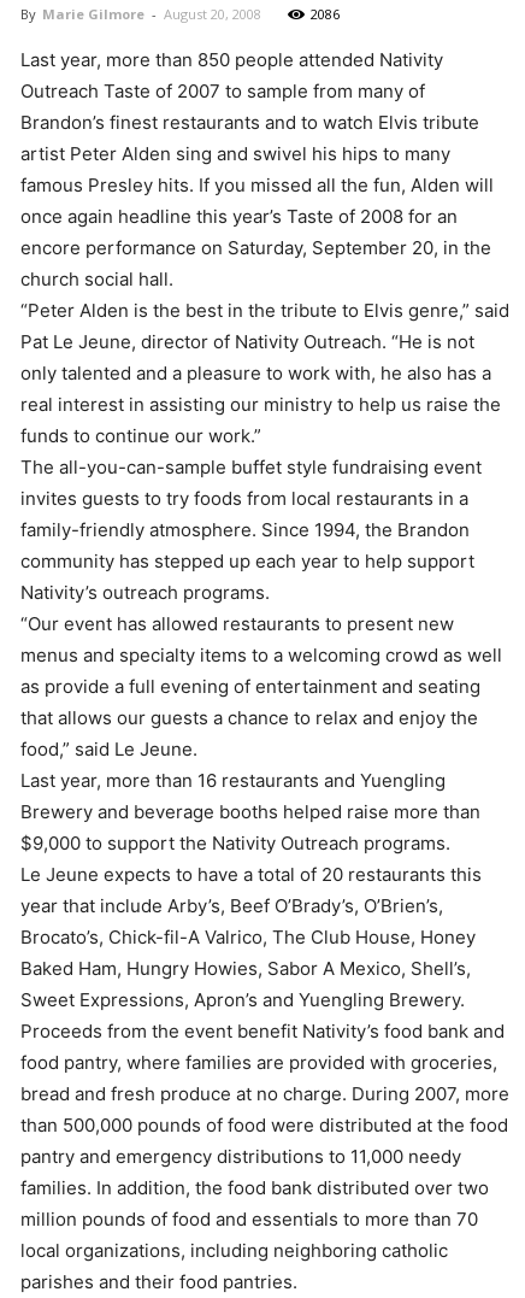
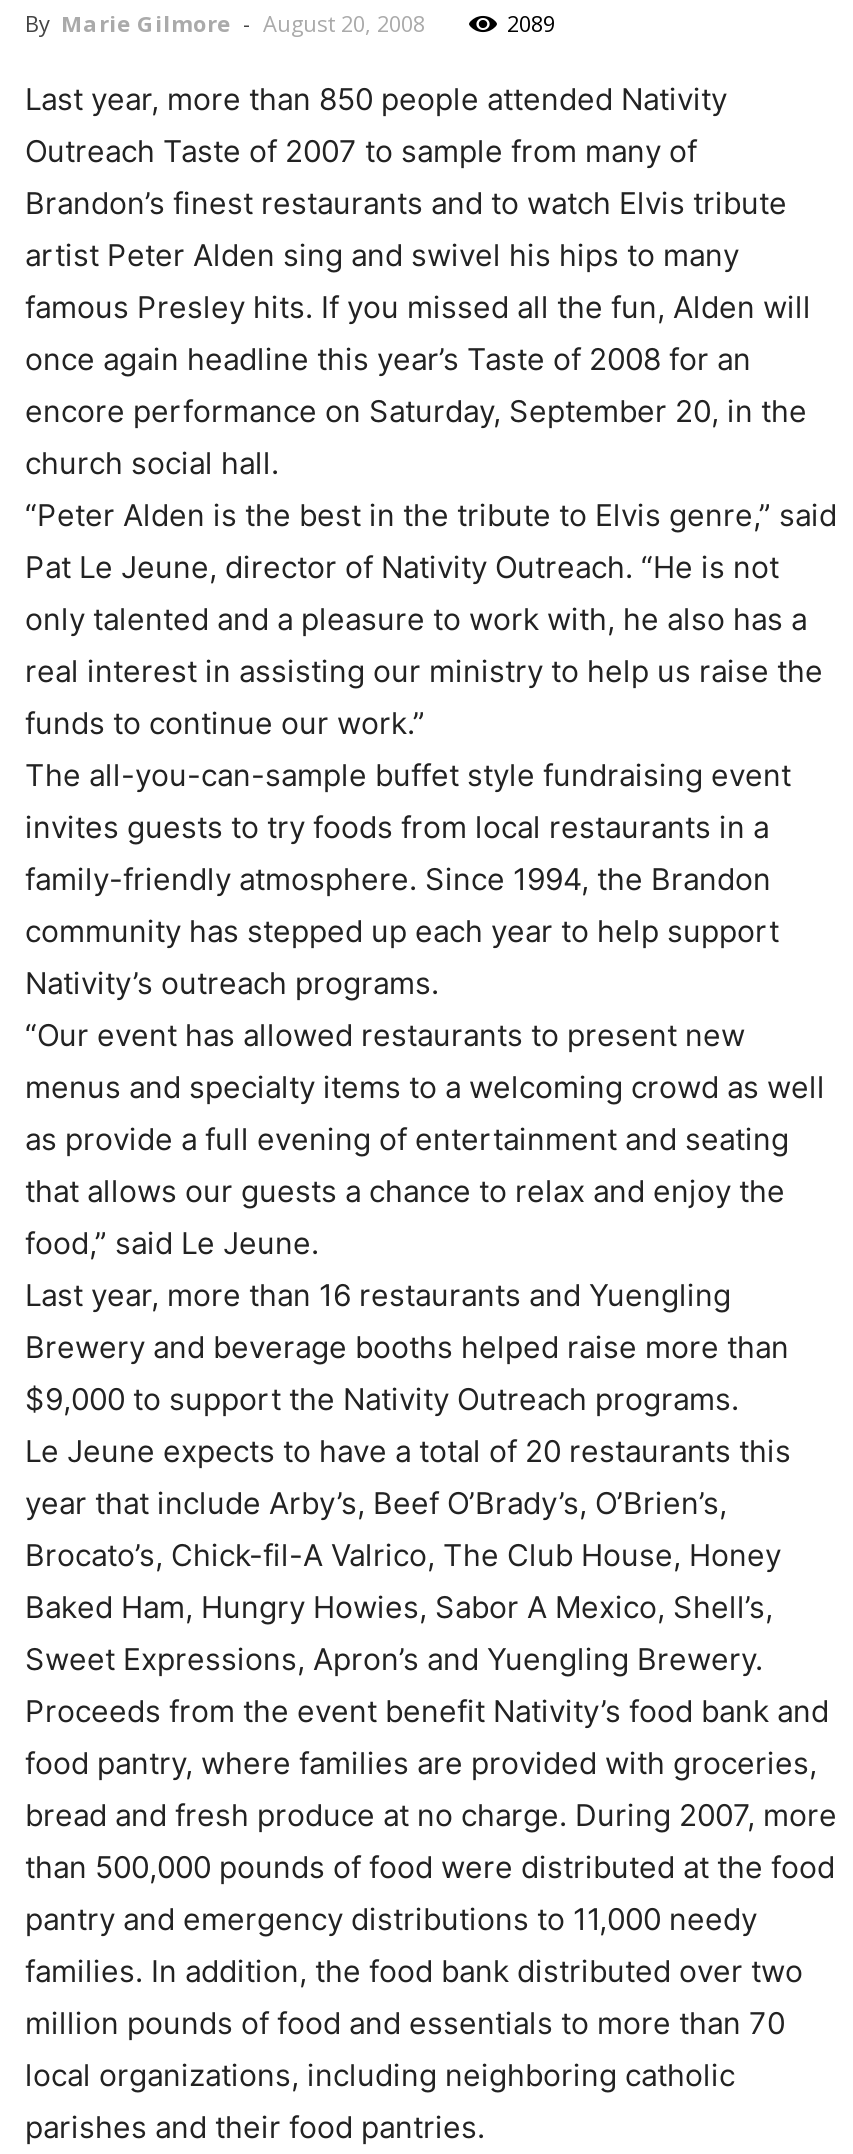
[311,5,340,23] 2086 -> [507,8,555,38] 2089

